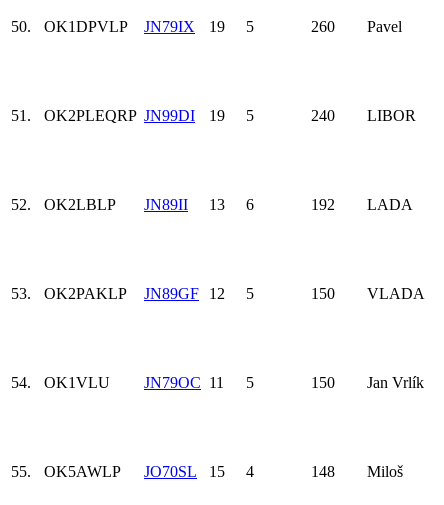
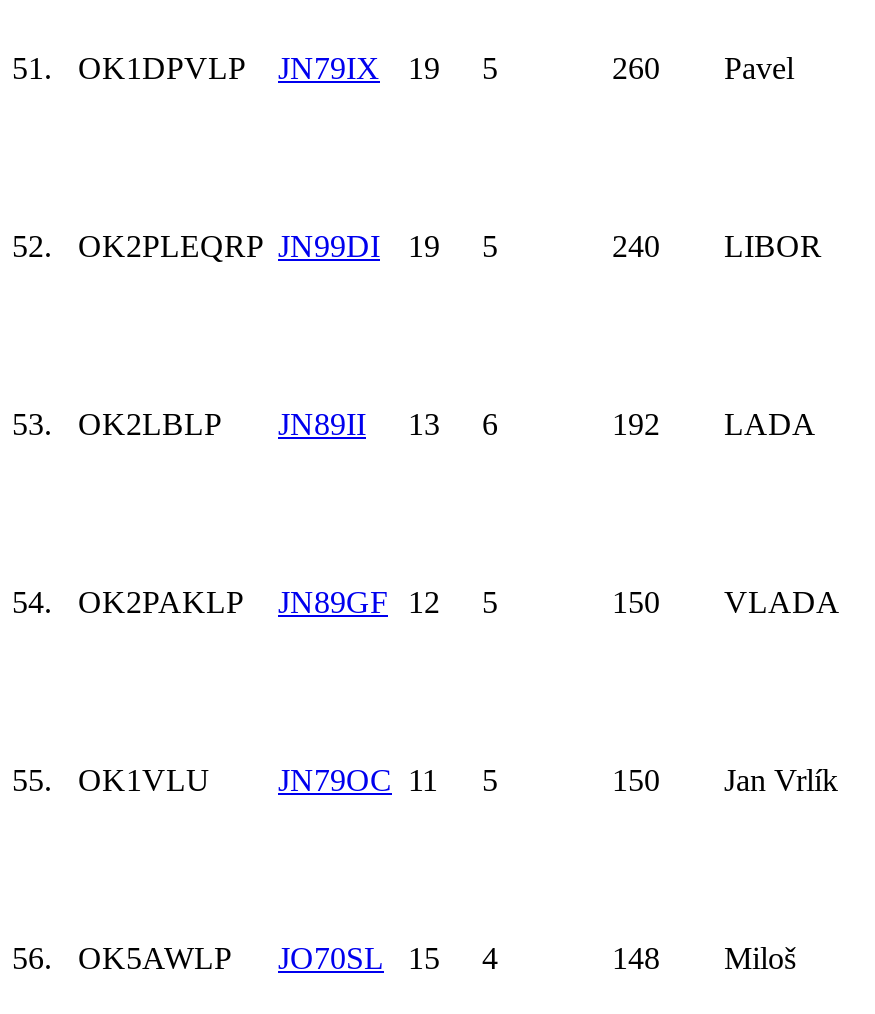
[11,18,254,35] 50. OK1DPVLP JN79IX 19 5 -> [12,50,498,84] 51. OK1DPVLP JN79IX 19 5
[11,107,254,124] 51. OK2PLEQRP JN99DI 19 5 -> [12,228,498,262] 52. OK2PLEQRP JN99DI 19 5
[11,196,254,213] 52. OK2LBLP JN89II 13 6 -> [12,406,498,440] 53. OK2LBLP JN89II 13 6
[11,285,254,302] 53. OK2PAKLP JN89GF 12 5 -> [12,584,498,618] 54. OK2PAKLP JN89GF 12 5
[11,374,31,391] 54. -> [12,762,52,796] 55.
[11,463,254,480] 55. OK5AWLP JO70SL 15 4 -> [12,940,498,974] 56. OK5AWLP JO70SL 15 4

